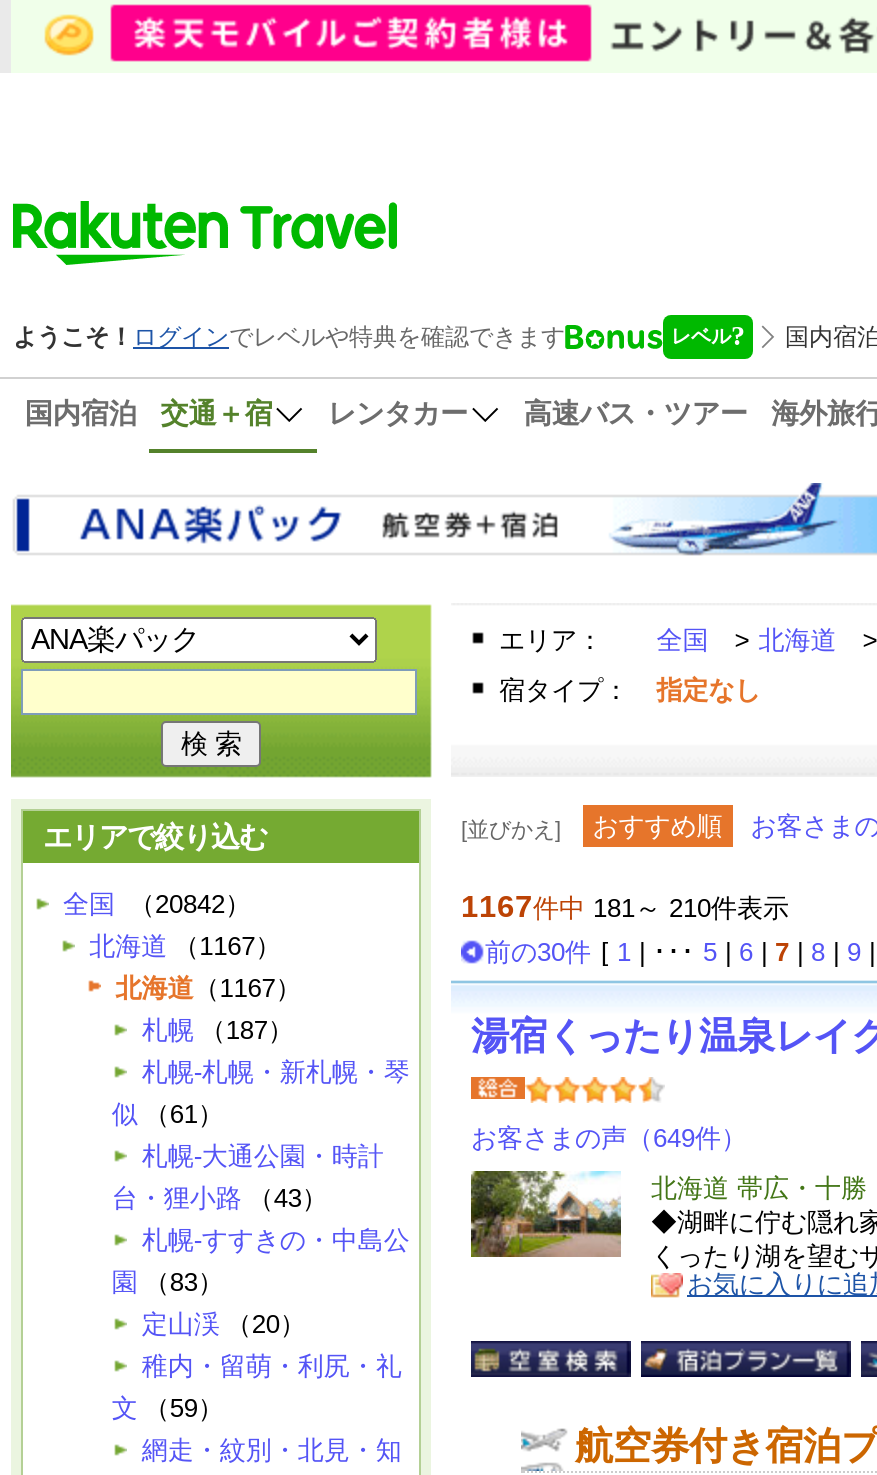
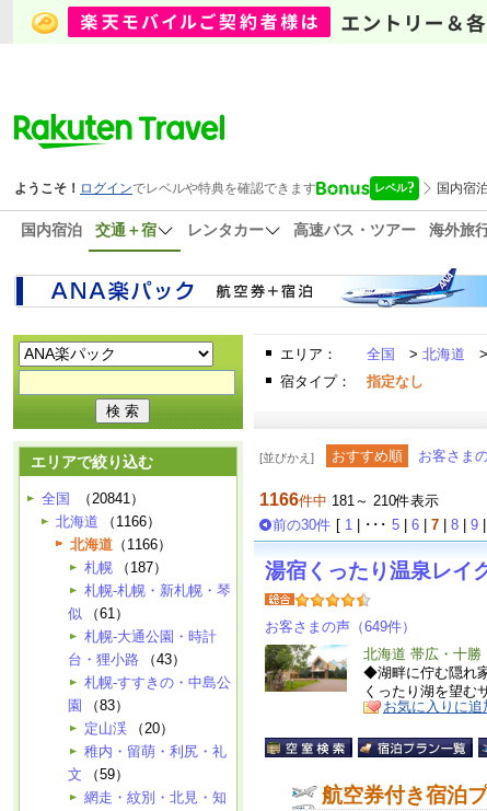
[63,889,251,919] 全国 （20842） -> [42,490,144,507] 全国 （20841）
[461,889,789,923] 1167件中181～ 210件表示 -> [259,490,439,509] 1166件中181～ 210件表示
[89,931,281,961] 北海道 （1167） -> [56,513,161,530] 北海道 （1166）
[115,973,301,1003] 北海道（1167） -> [70,536,172,553] 北海道（1166）

